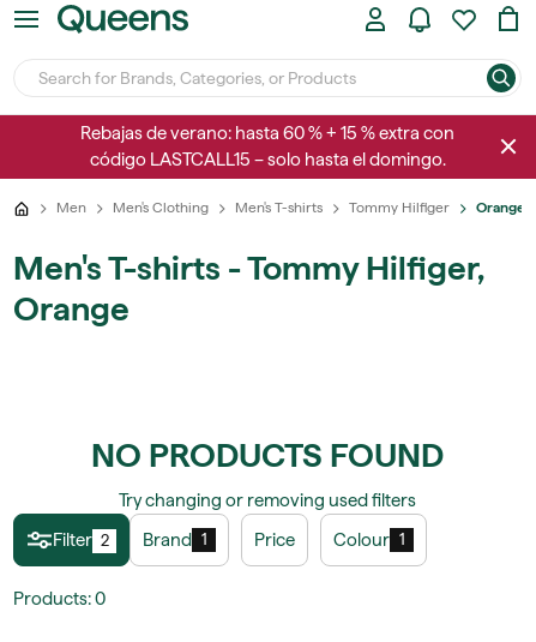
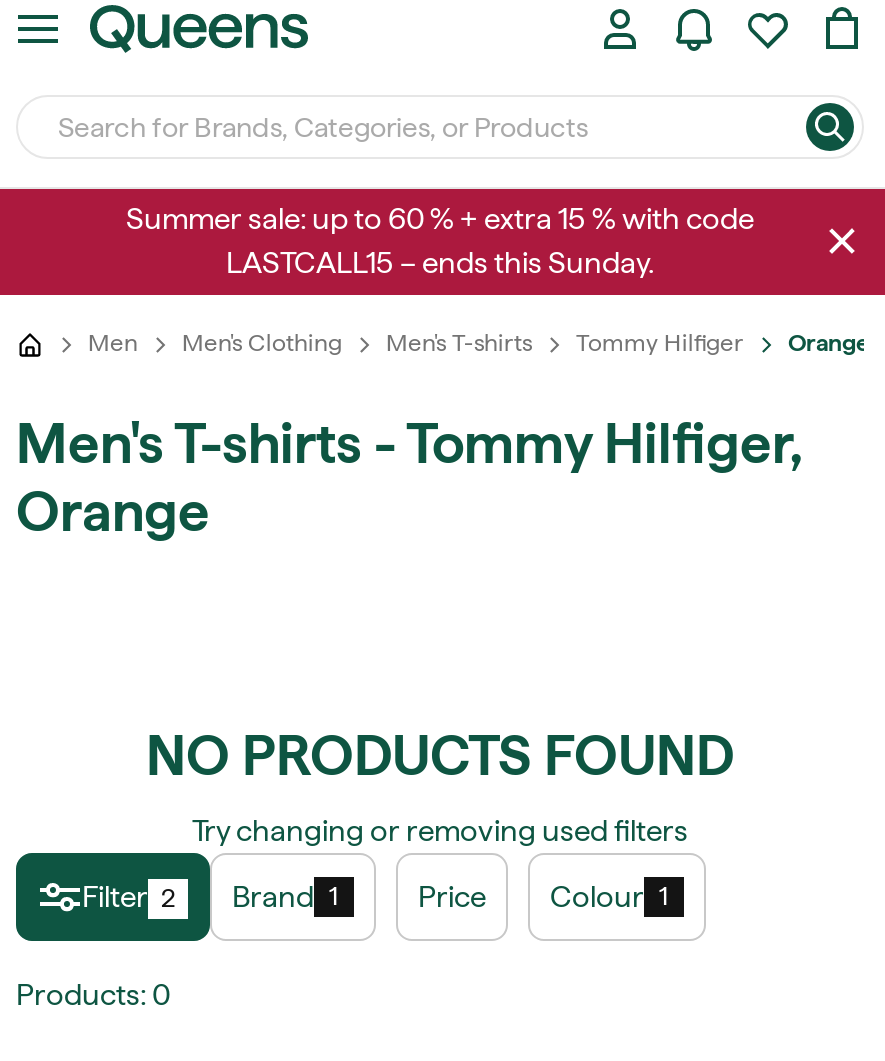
[80,122,454,170] Rebajas de verano: hasta 60 % + 15 % extra con | código LASTCALL15 – solo hasta el domingo. -> [126,201,754,281] Summer sale: up to 60 % + extra 15 % with code | LASTCALL15 – ends this Sunday.

